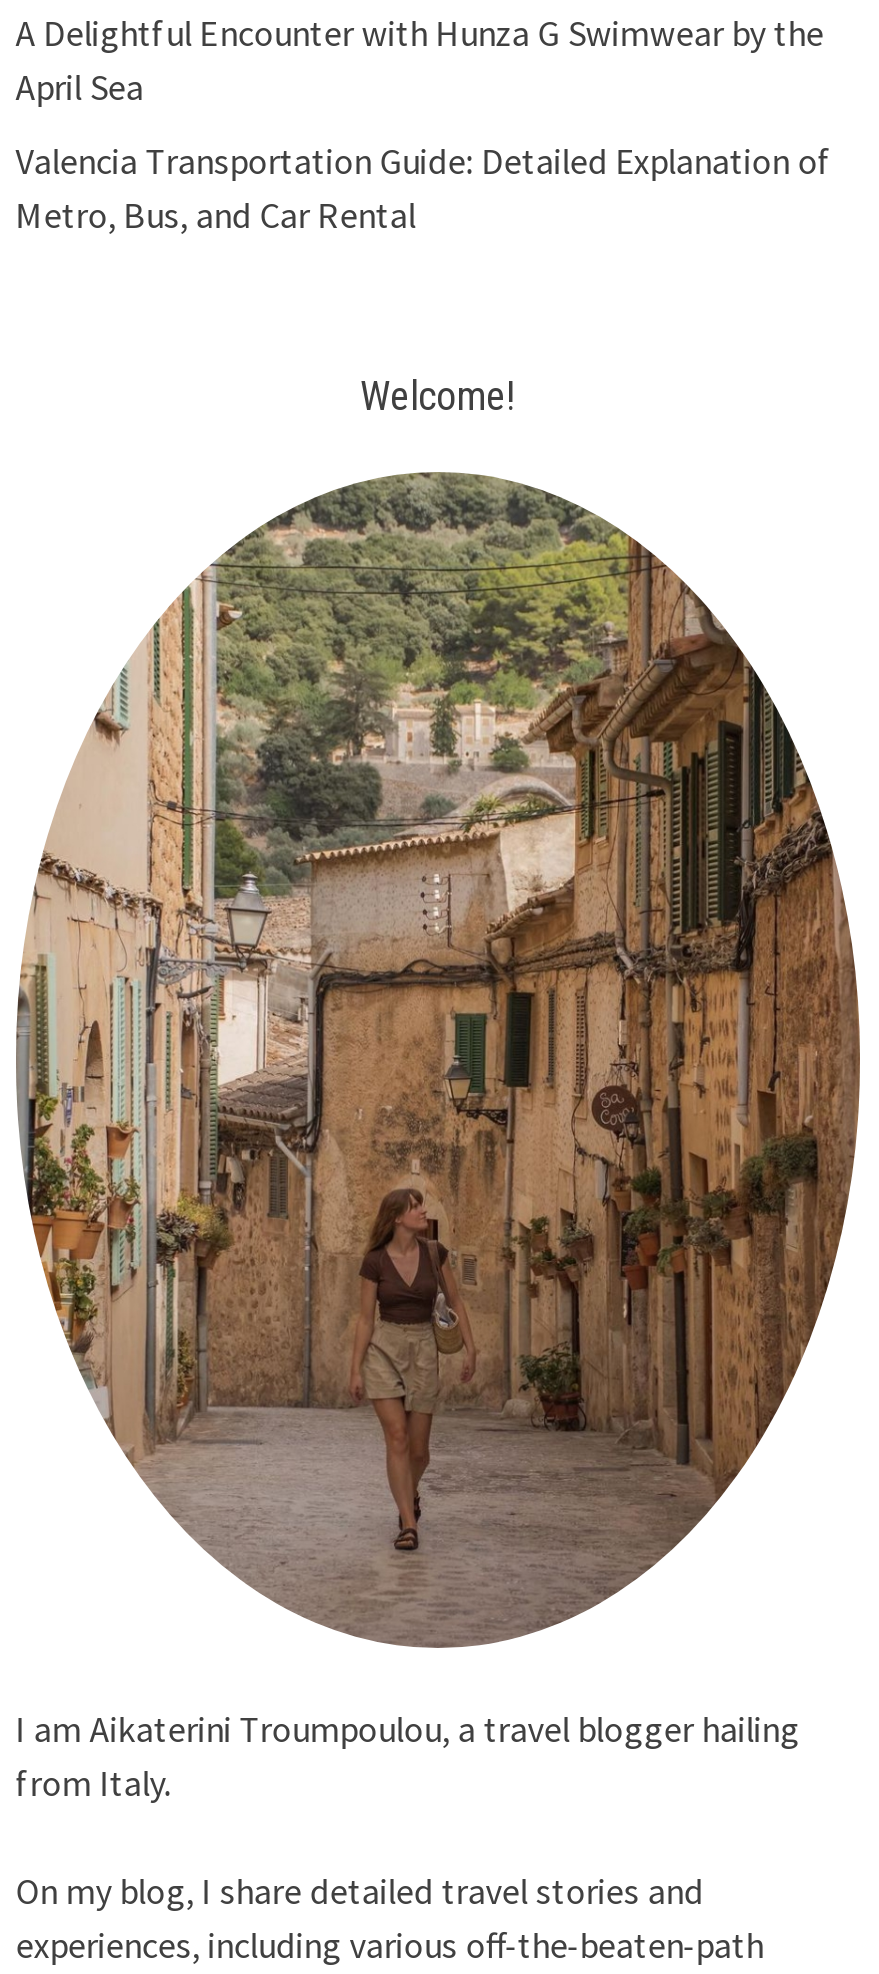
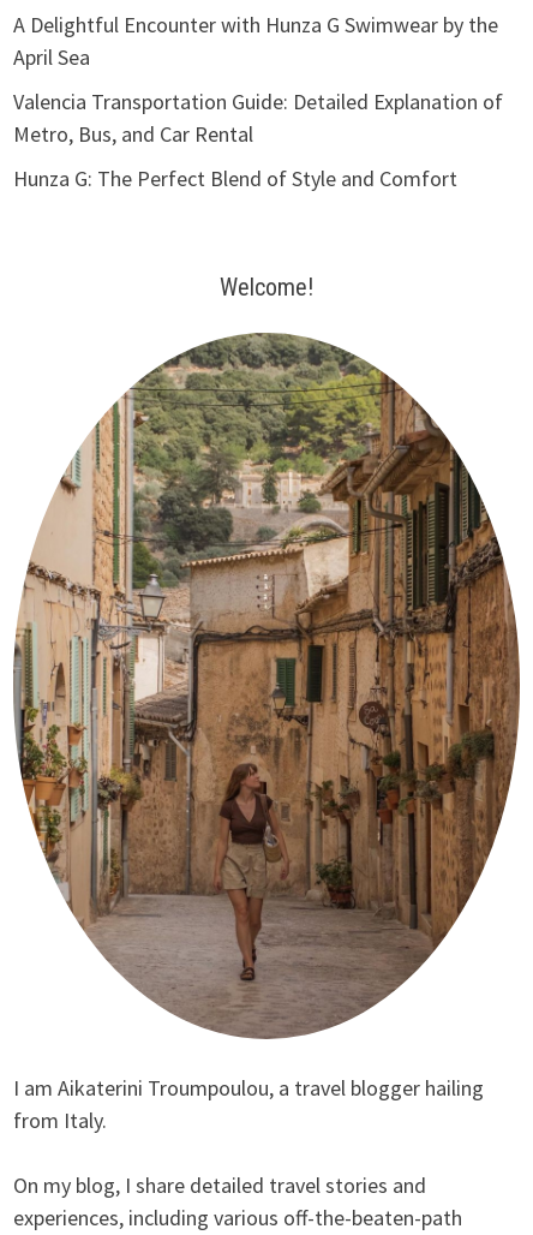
none -> [13,165,457,192] Hunza G: The Perfect Blend of Style and Comfort

